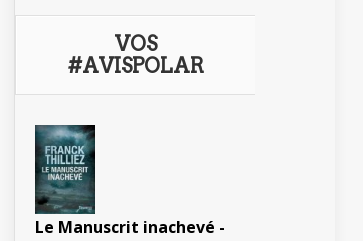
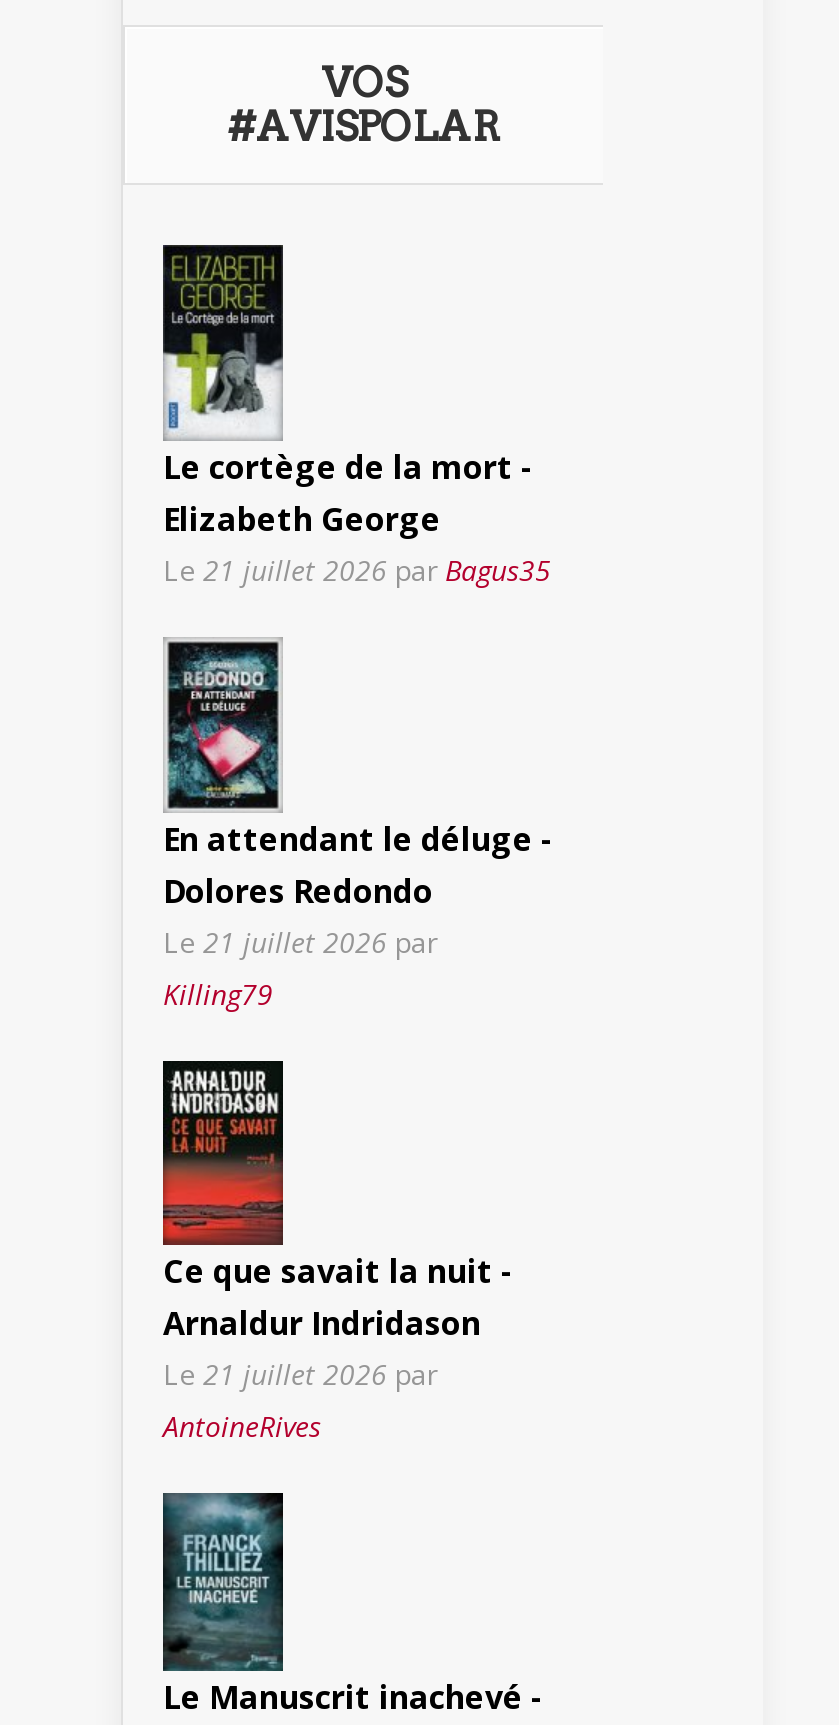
none -> [161,1059,513,1445] [image] | Ce que savait la nuit - | Arnaldur Indridason | Le 21 juillet 2026 par | AntoineRives
none -> [163,245,551,589] [image] | Le cortège de la mort - | Elizabeth George | Le 21 juillet 2026 par Bagus35
none -> [163,637,553,1013] [image] | En attendant le déluge - | Dolores Redondo | Le 21 juillet 2026 par | Killing79

